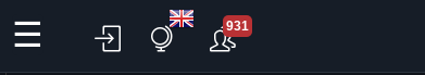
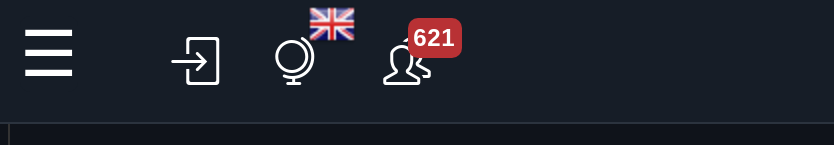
[226,18,248,34] 931 -> [413,24,455,52] 621

